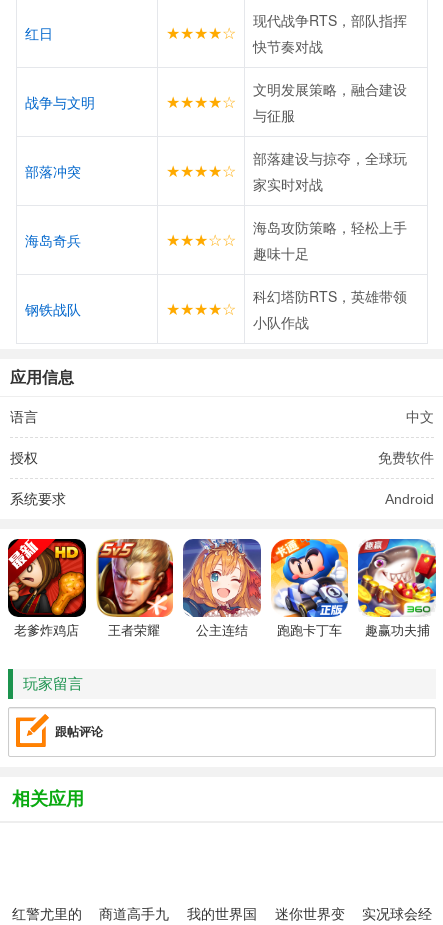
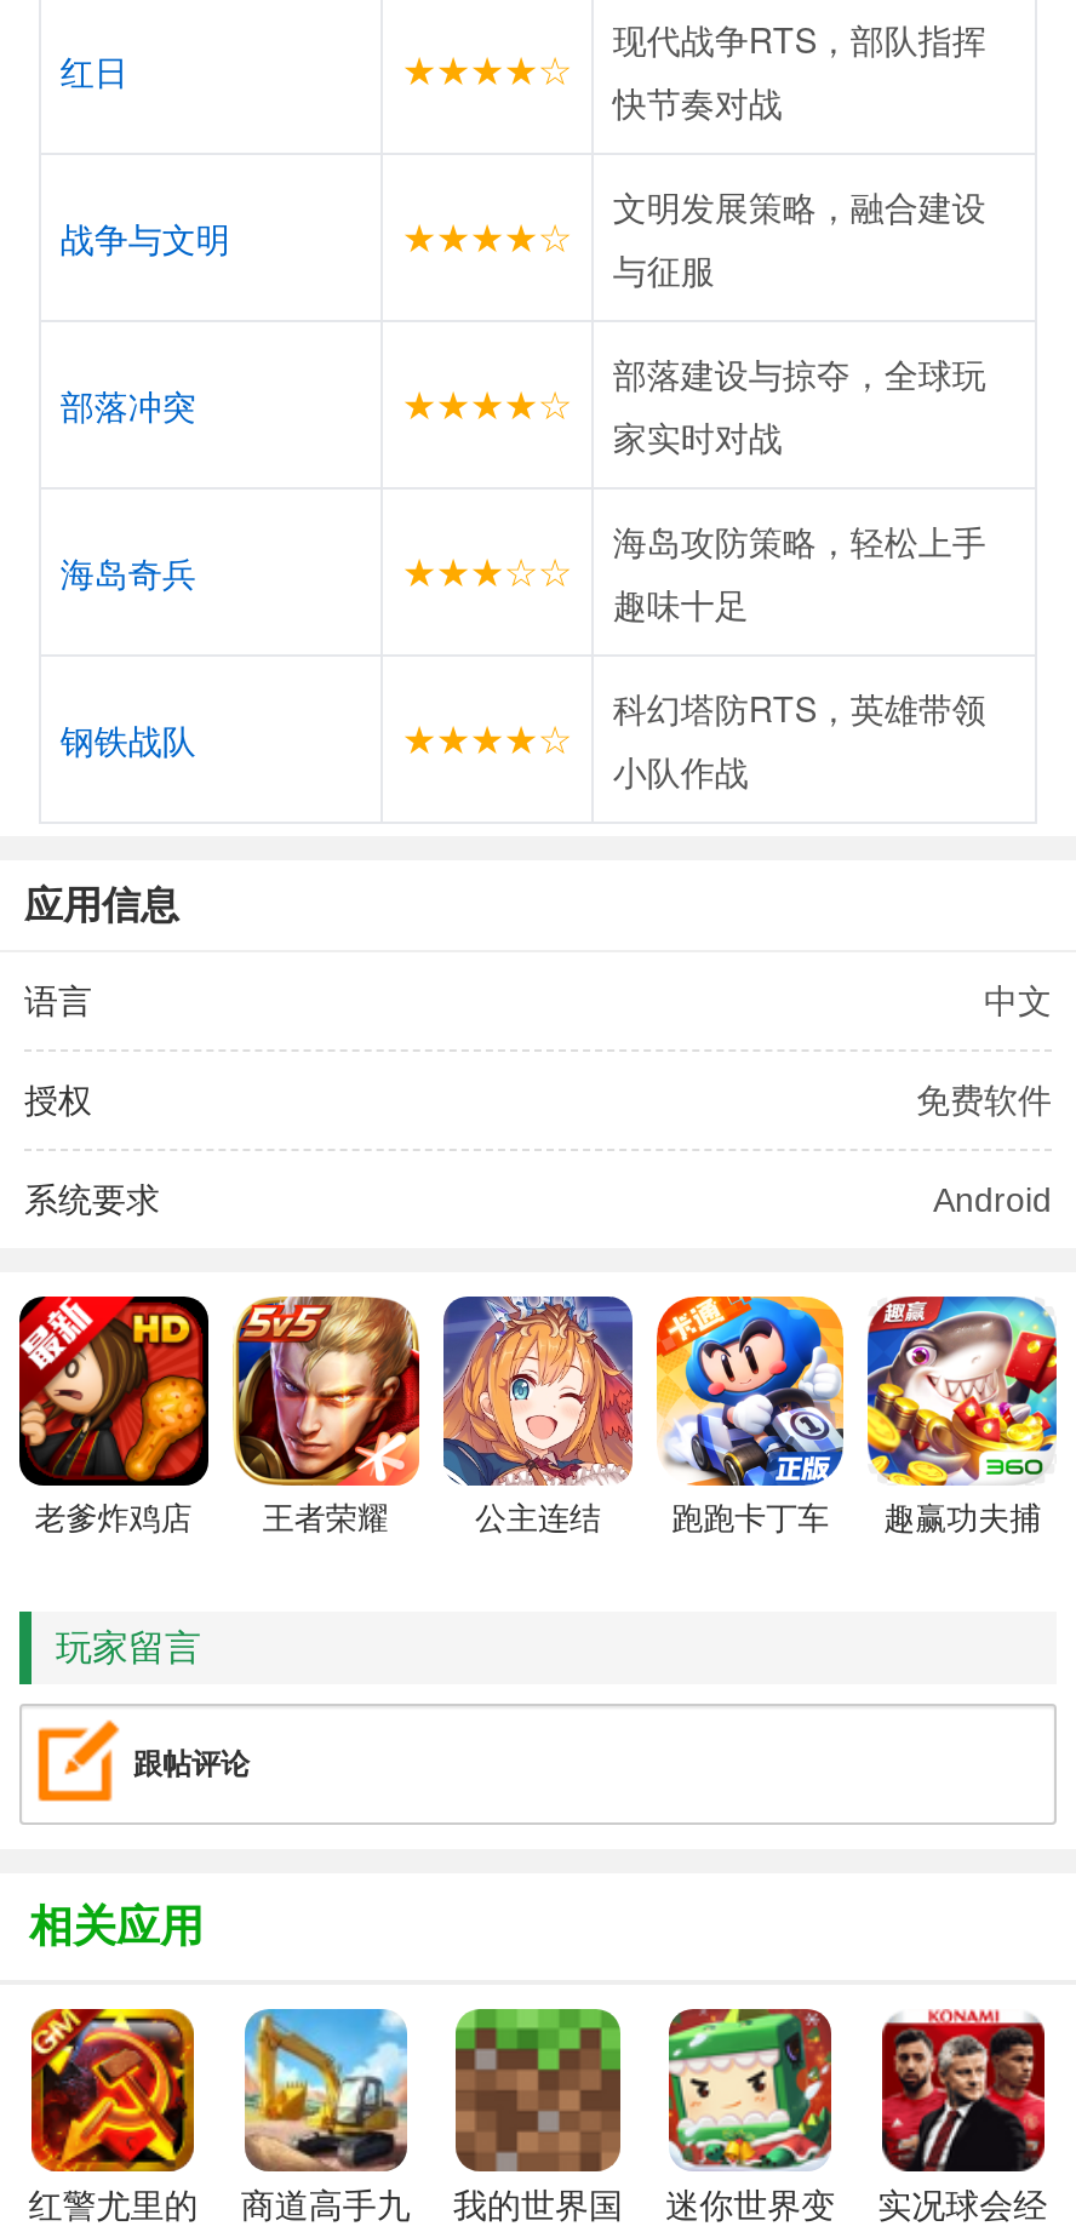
none -> [29,2007,196,2174] [image]
none -> [242,2007,410,2174] [image]
none -> [453,2007,623,2174] [image]
none -> [666,2007,834,2171] [image]
none -> [880,2009,1047,2174] [image]

